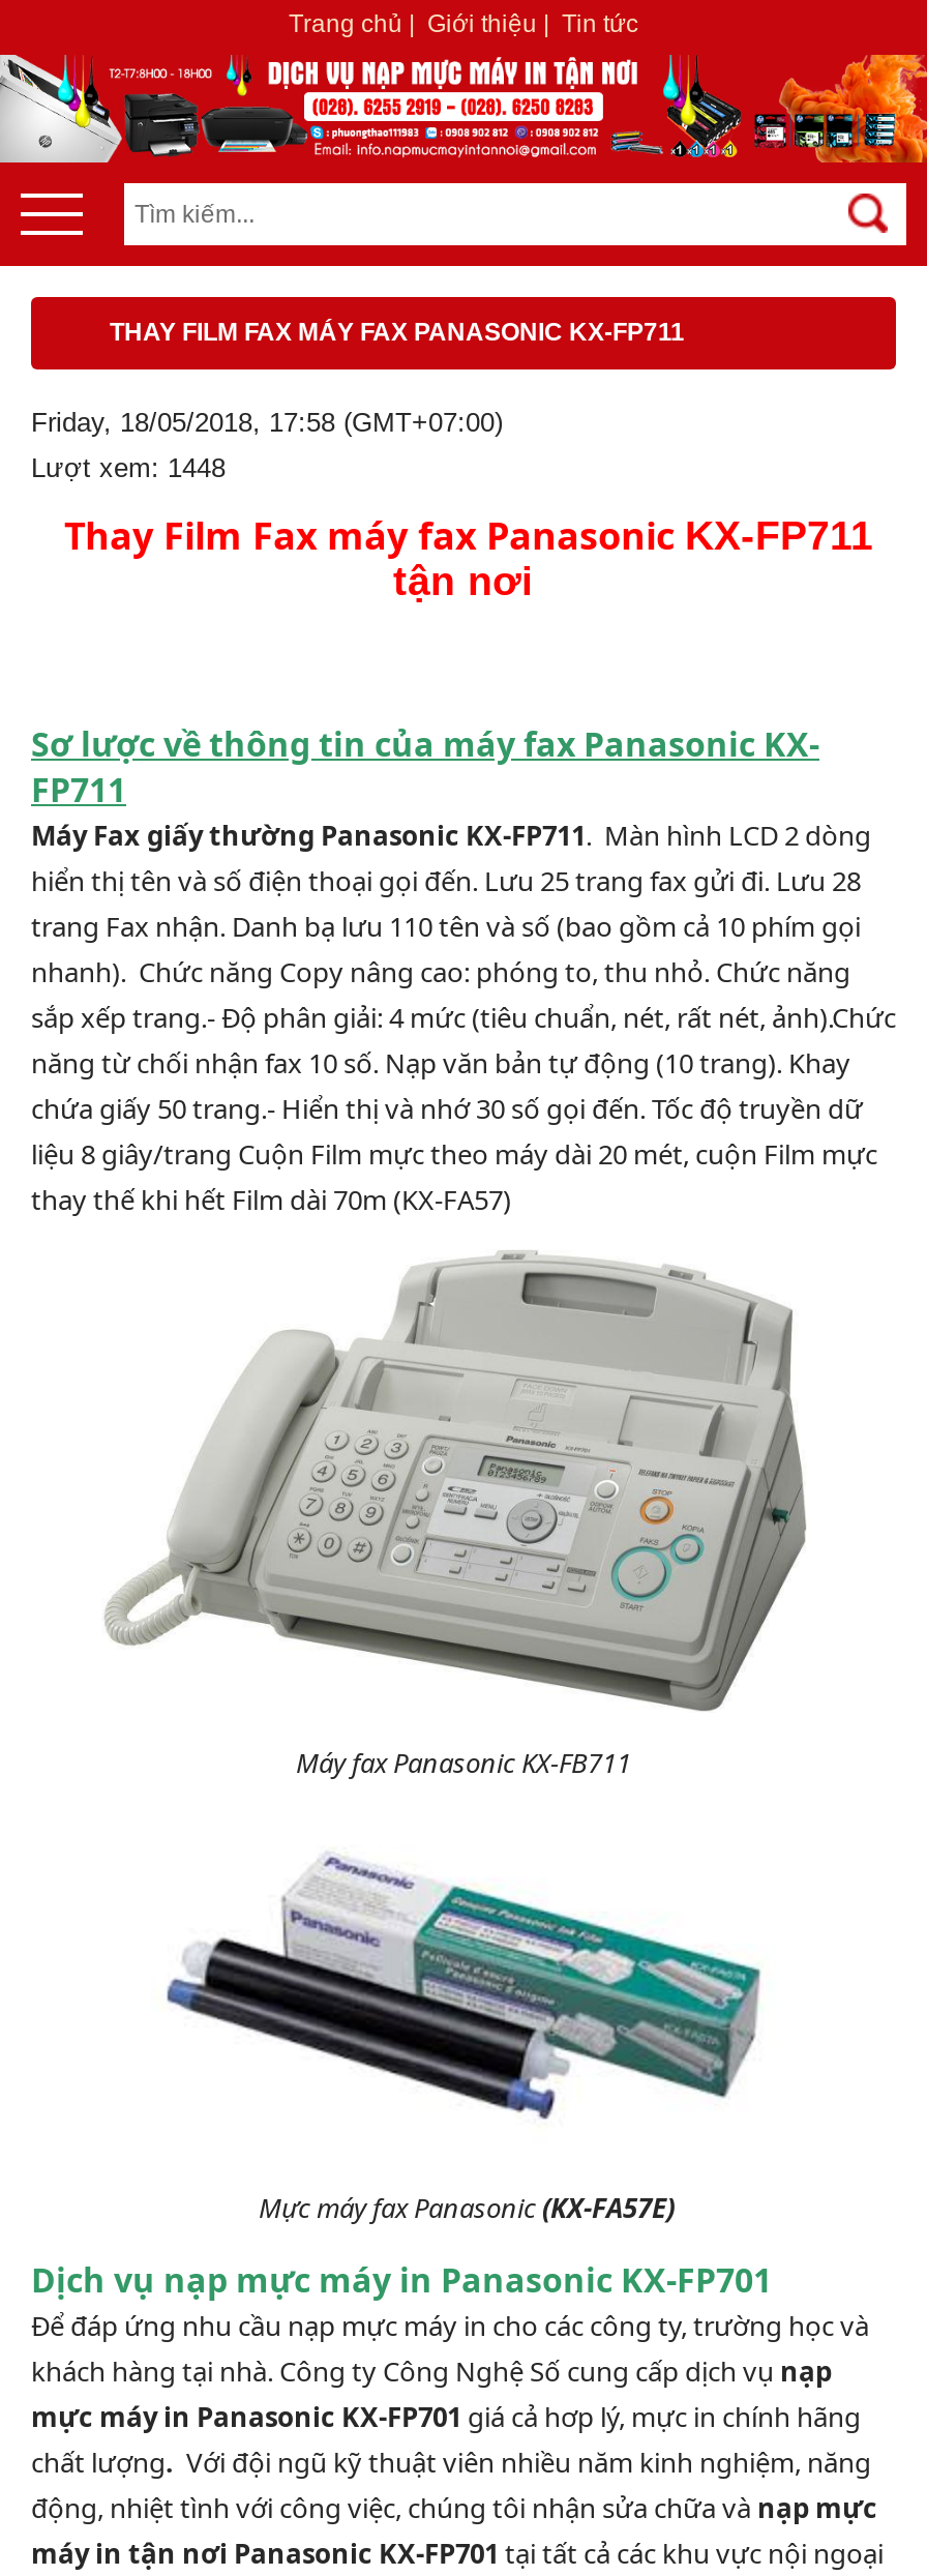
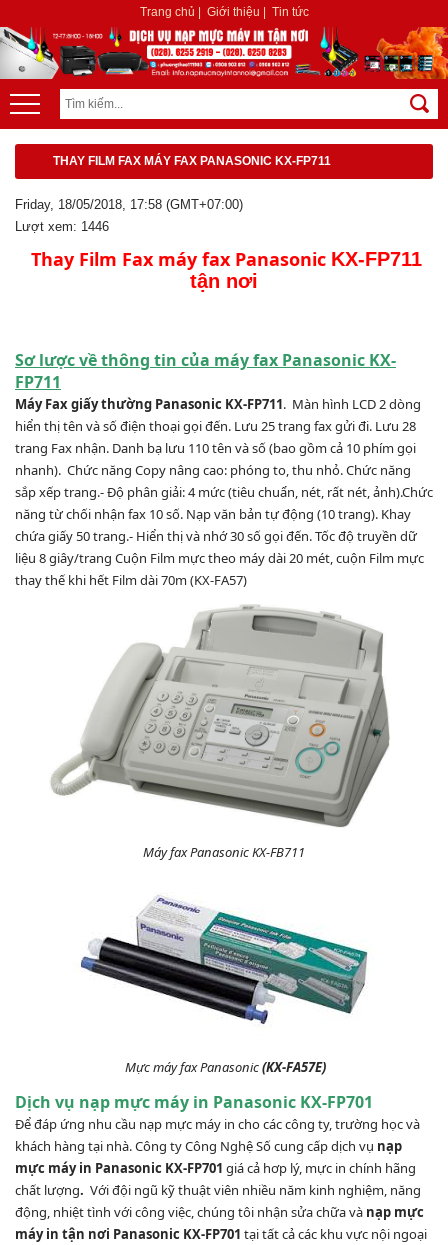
[31,452,226,483] Lượt xem: 1448 -> [15,219,109,234] Lượt xem: 1446

